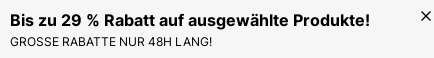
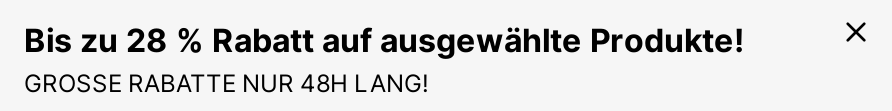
[10,10,370,30] Bis zu 29 % Rabatt auf ausgewählte Produkte! -> [24,20,744,60] Bis zu 28 % Rabatt auf ausgewählte Produkte!

